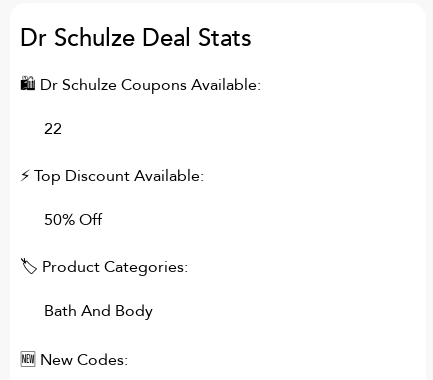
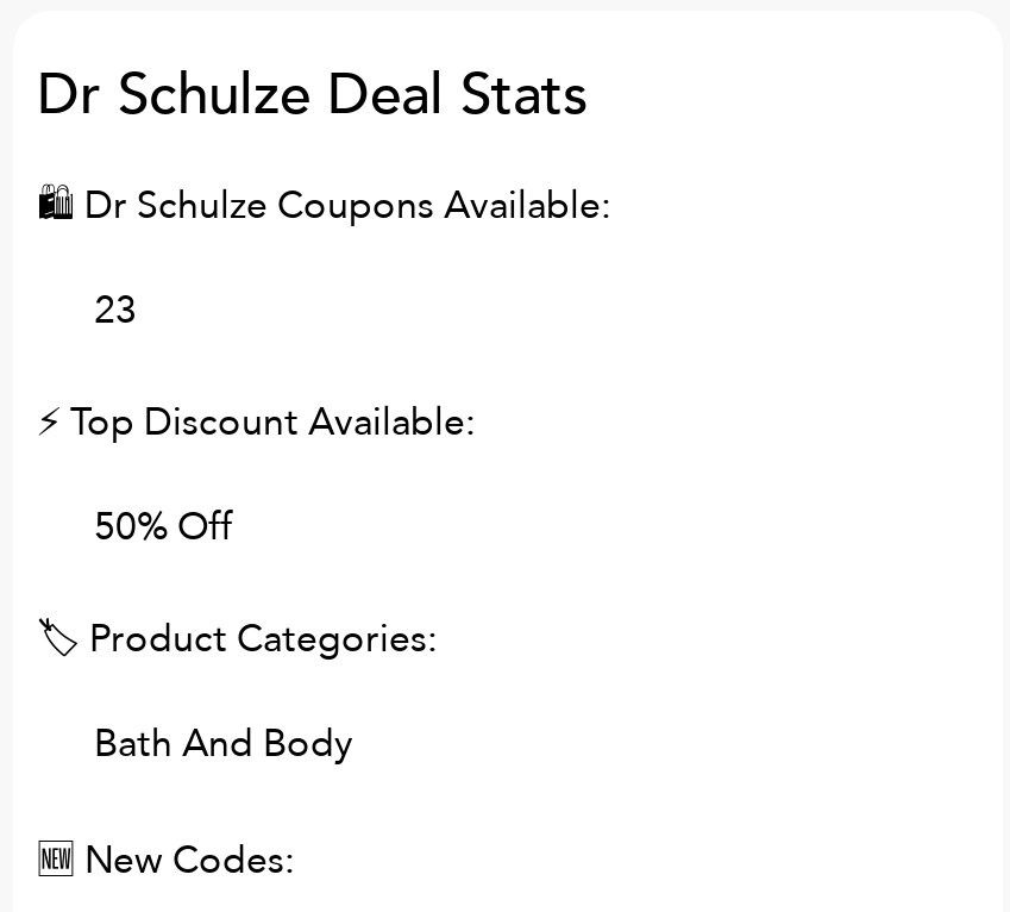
[44,118,62,140] 22 -> [94,285,137,337] 23

